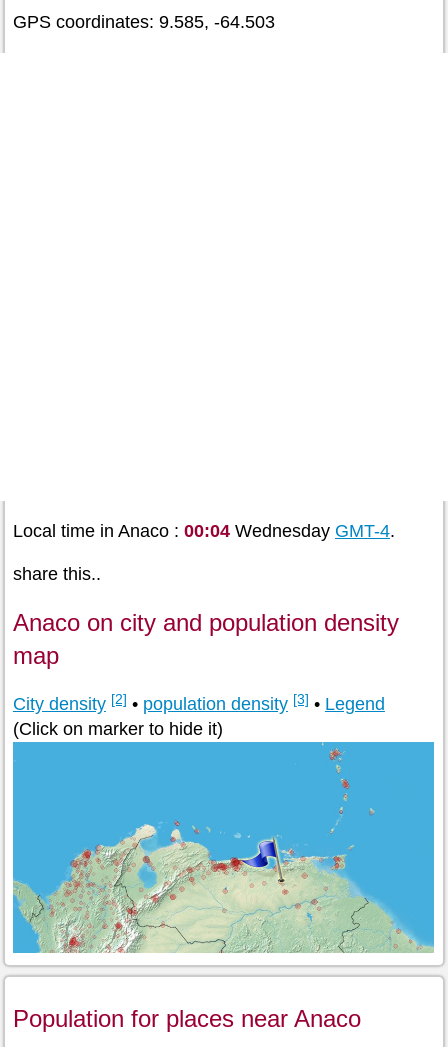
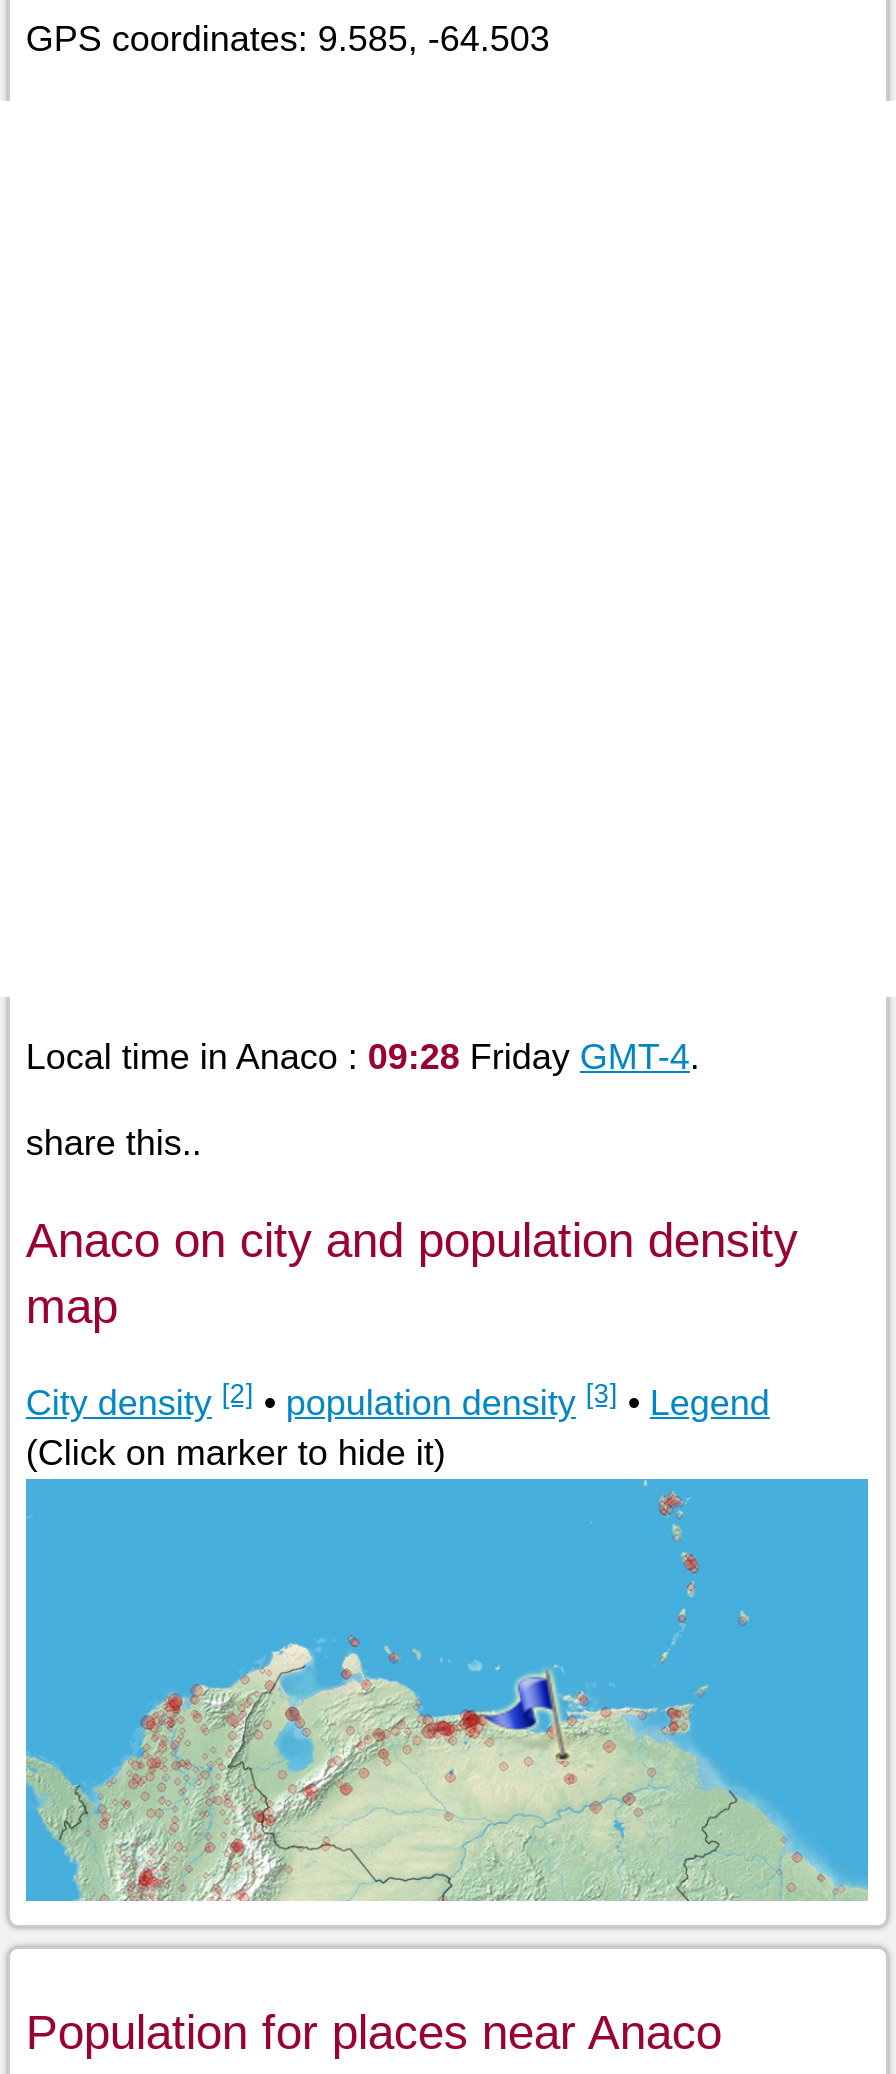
[13,520,395,540] Local time in Anaco : 00:04 Wednesday GMT-4. -> [26,1036,700,1076] Local time in Anaco : 09:28 Friday GMT-4.

